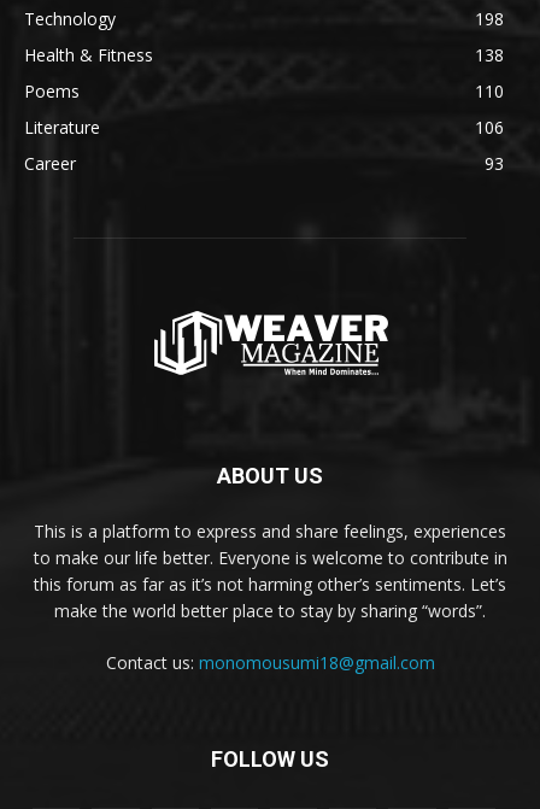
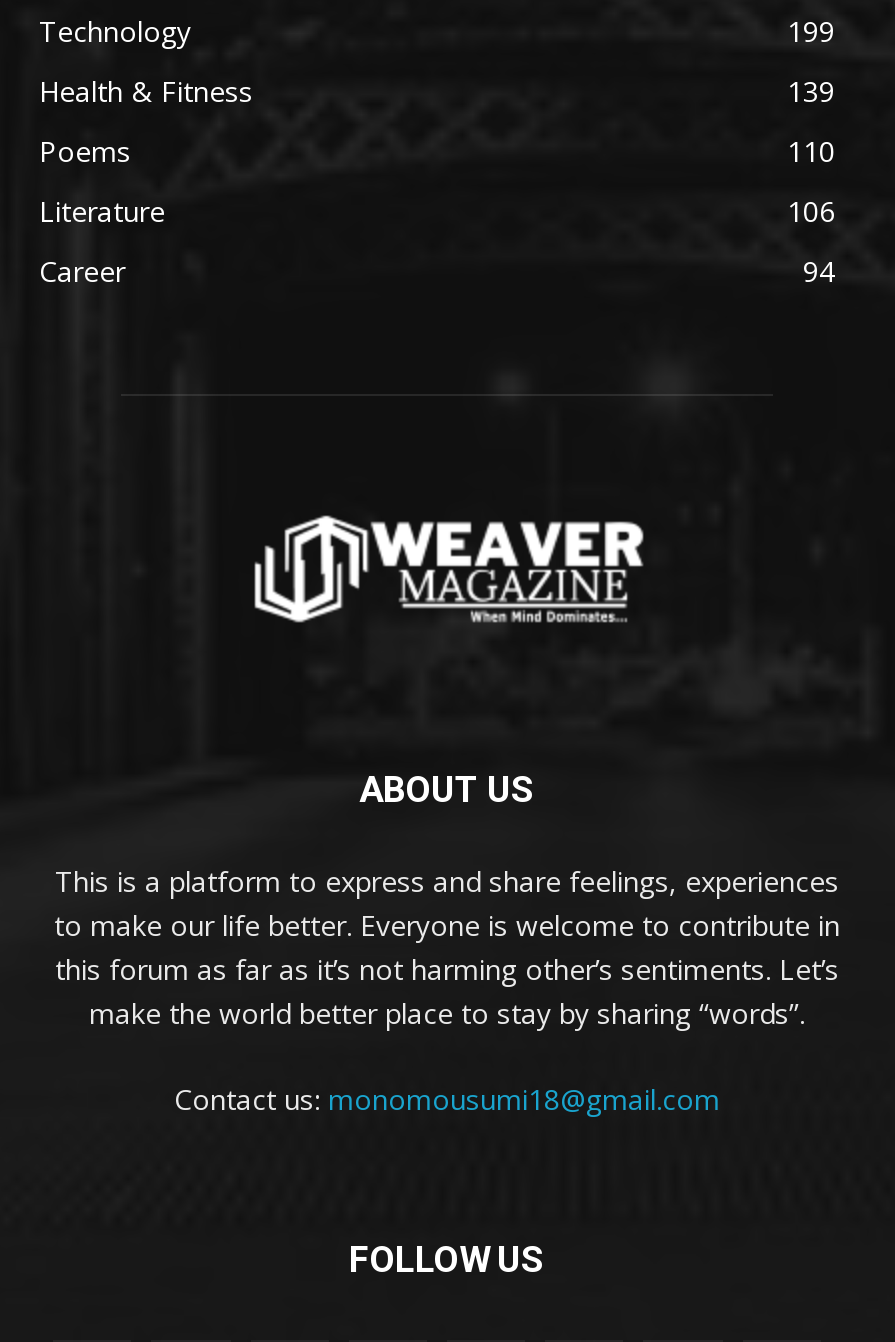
[475,8,504,31] 198 -> [787,13,835,51] 199
[475,44,504,67] 138 -> [787,73,835,111] 139
[485,152,504,175] 93 -> [803,253,835,291] 94

